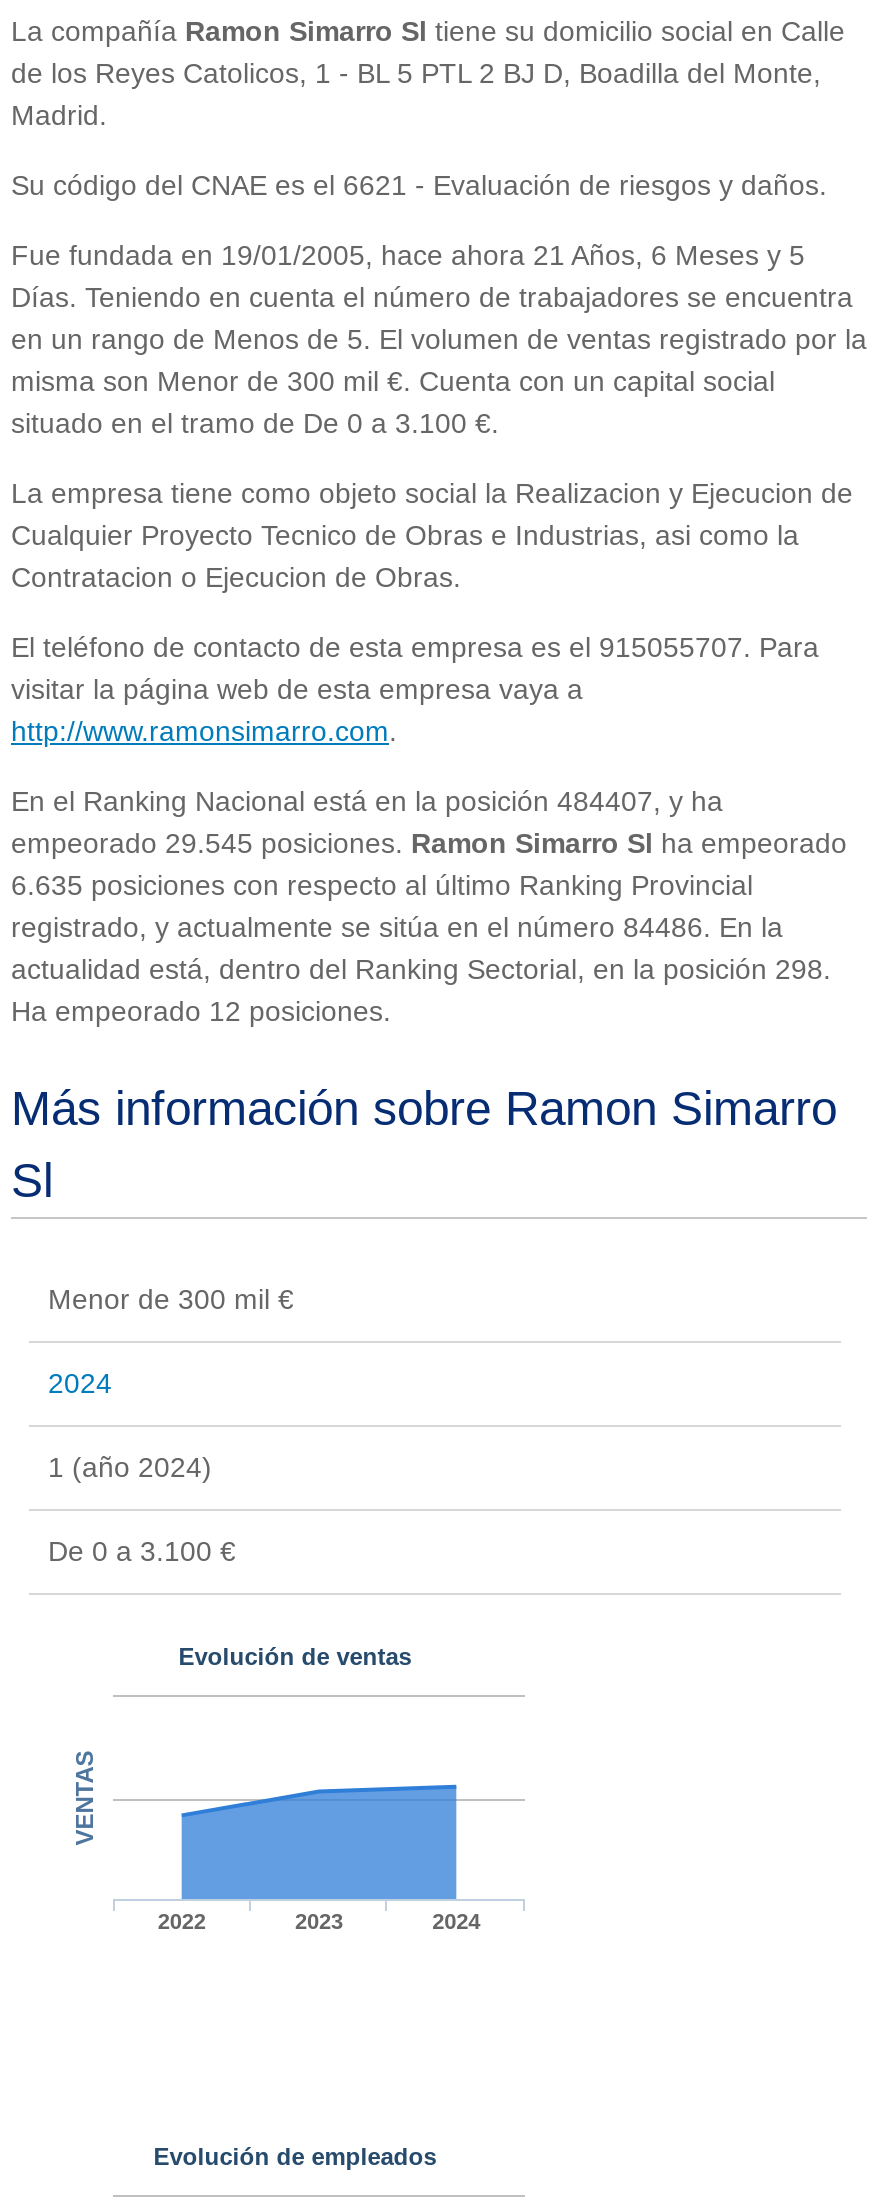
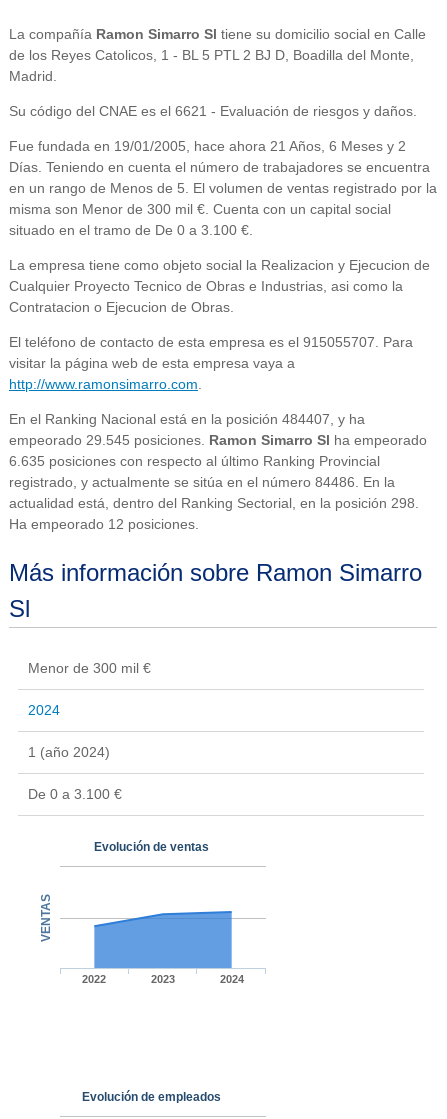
[11,239,805,271] Fue fundada en 19/01/2005, hace ahora 21 Años, 6 Meses y 5 -> [9,138,406,154] Fue fundada en 19/01/2005, hace ahora 21 Años, 6 Meses y 2

